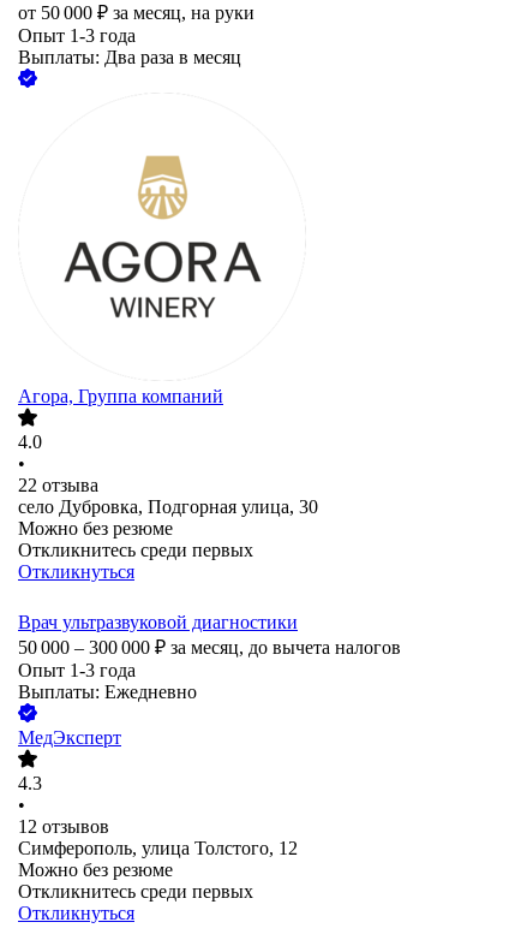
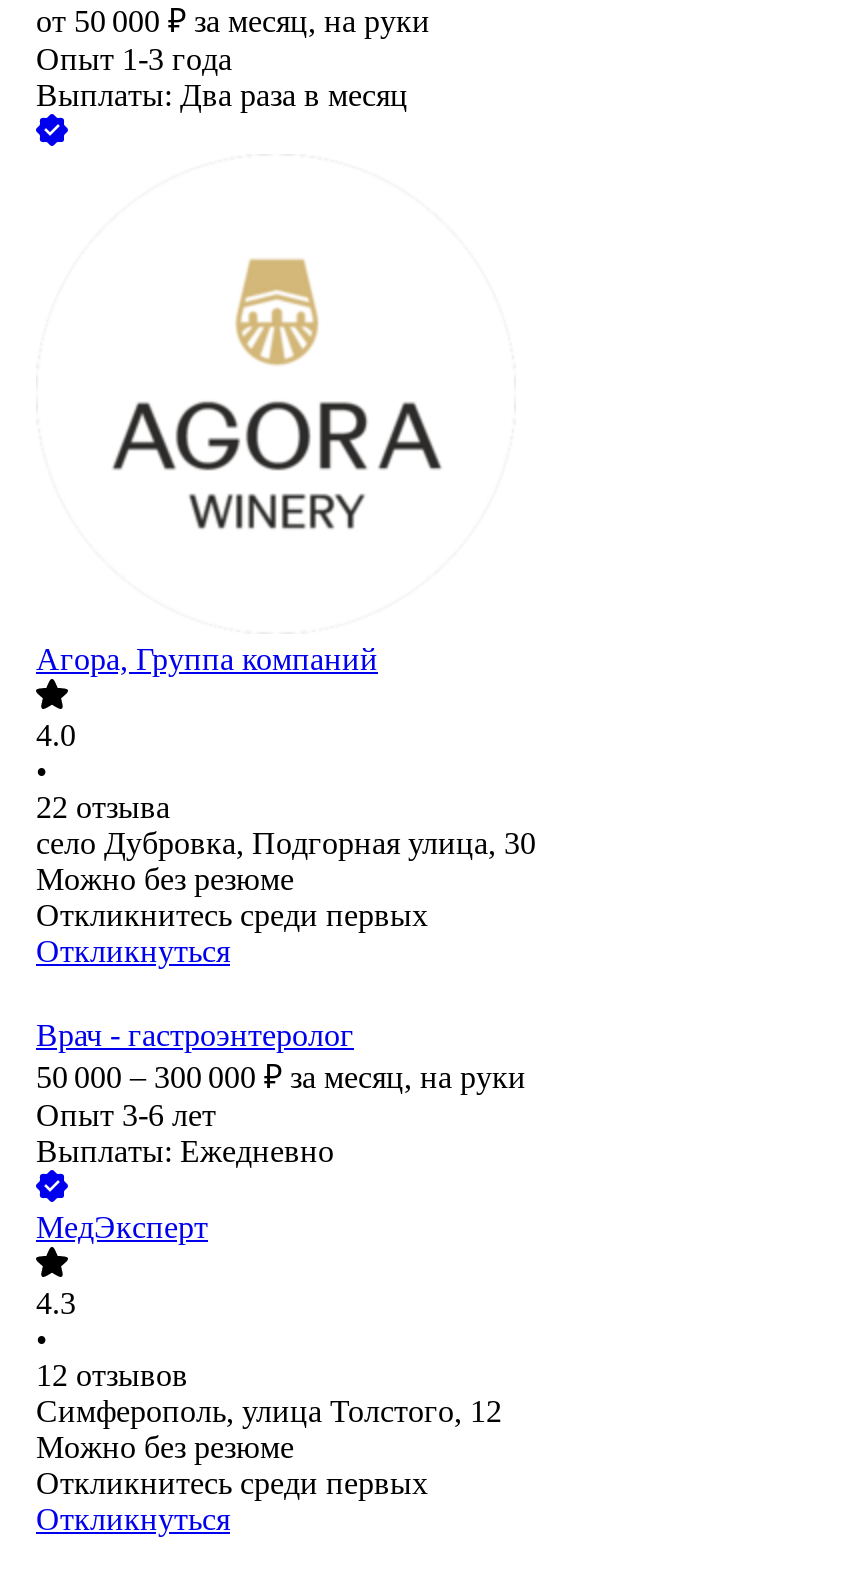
[18,612,401,681] Врач ультразвуковой диагностики | 50 000 – 300 000 ₽ за месяц, до вычета налогов | Опыт 1-3 года -> [36,1019,526,1133] Врач - гастроэнтеролог | 50 000 – 300 000 ₽ за месяц, на руки | Опыт 3-6 лет

